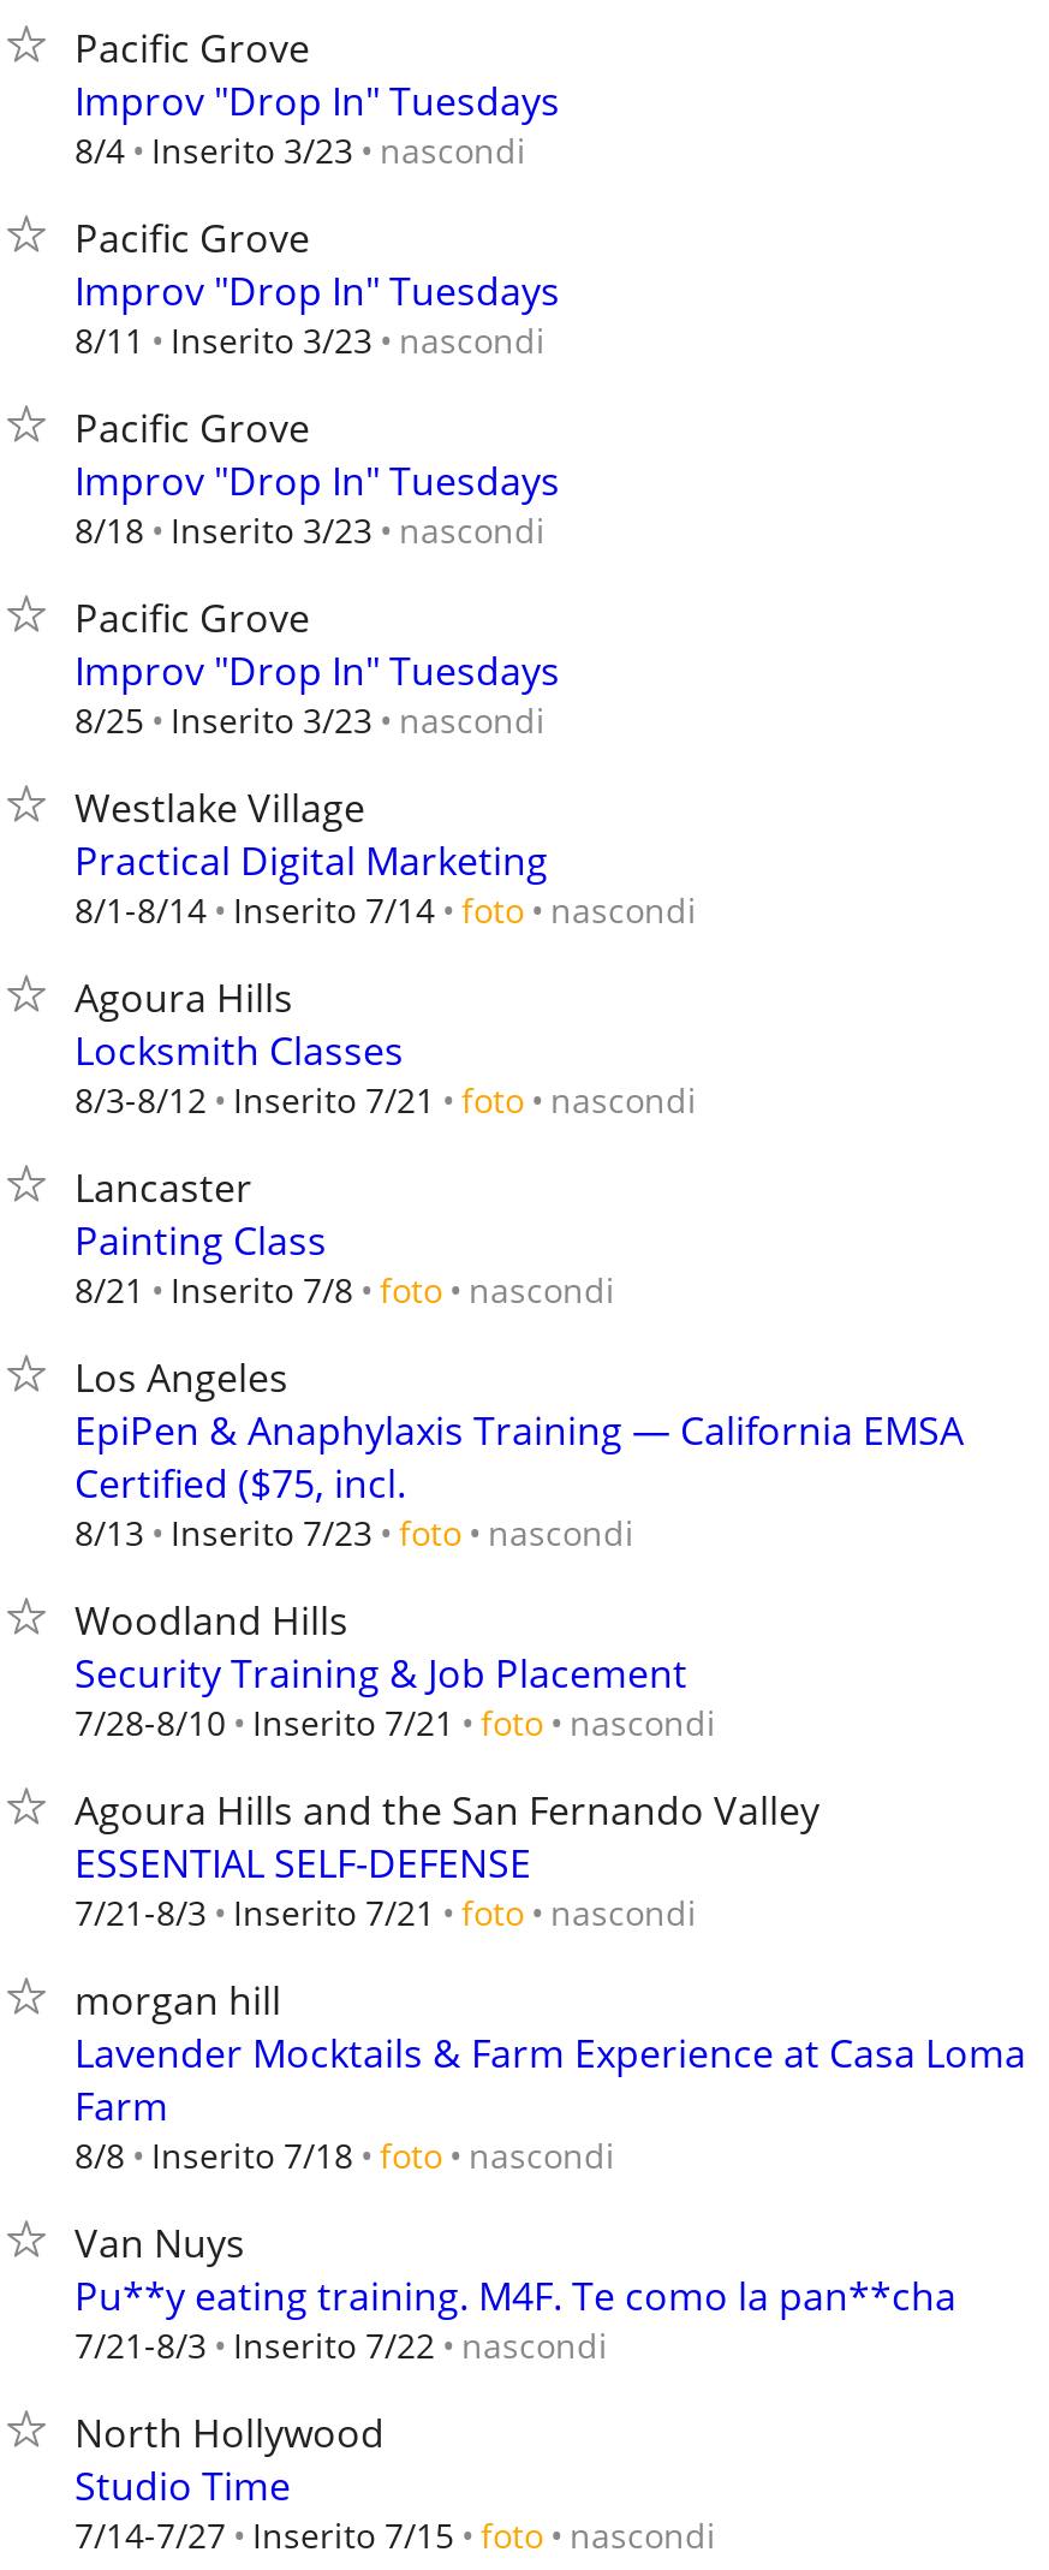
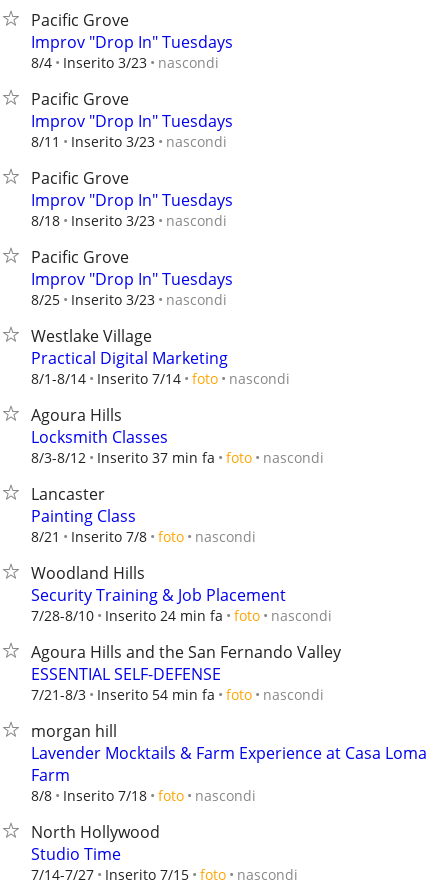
[74,1076,697,1123] 8/3-8/12 Inserito 7/21 foto nascondi -> [31,447,324,467] 8/3-8/12 Inserito 37 min fa foto nascondi
[74,1351,964,1555] Los Angeles | EpiPen & Anaphylaxis Training — California EMSA | Certified ($75, incl. | 8/13 Inserito 7/23 foto nascondi -> none
[74,1699,716,1745] 7/28-8/10 Inserito 7/21 foto nascondi -> [31,605,332,625] 7/28-8/10 Inserito 24 min fa foto nascondi
[74,1888,697,1935] 7/21-8/3 Inserito 7/21 foto nascondi -> [31,684,324,704] 7/21-8/3 Inserito 54 min fa foto nascondi
[74,2217,956,2368] Van Nuys | Pu**y eating training. M4F. Te como la pan**cha | 7/21-8/3 Inserito 7/22 nascondi -> none

